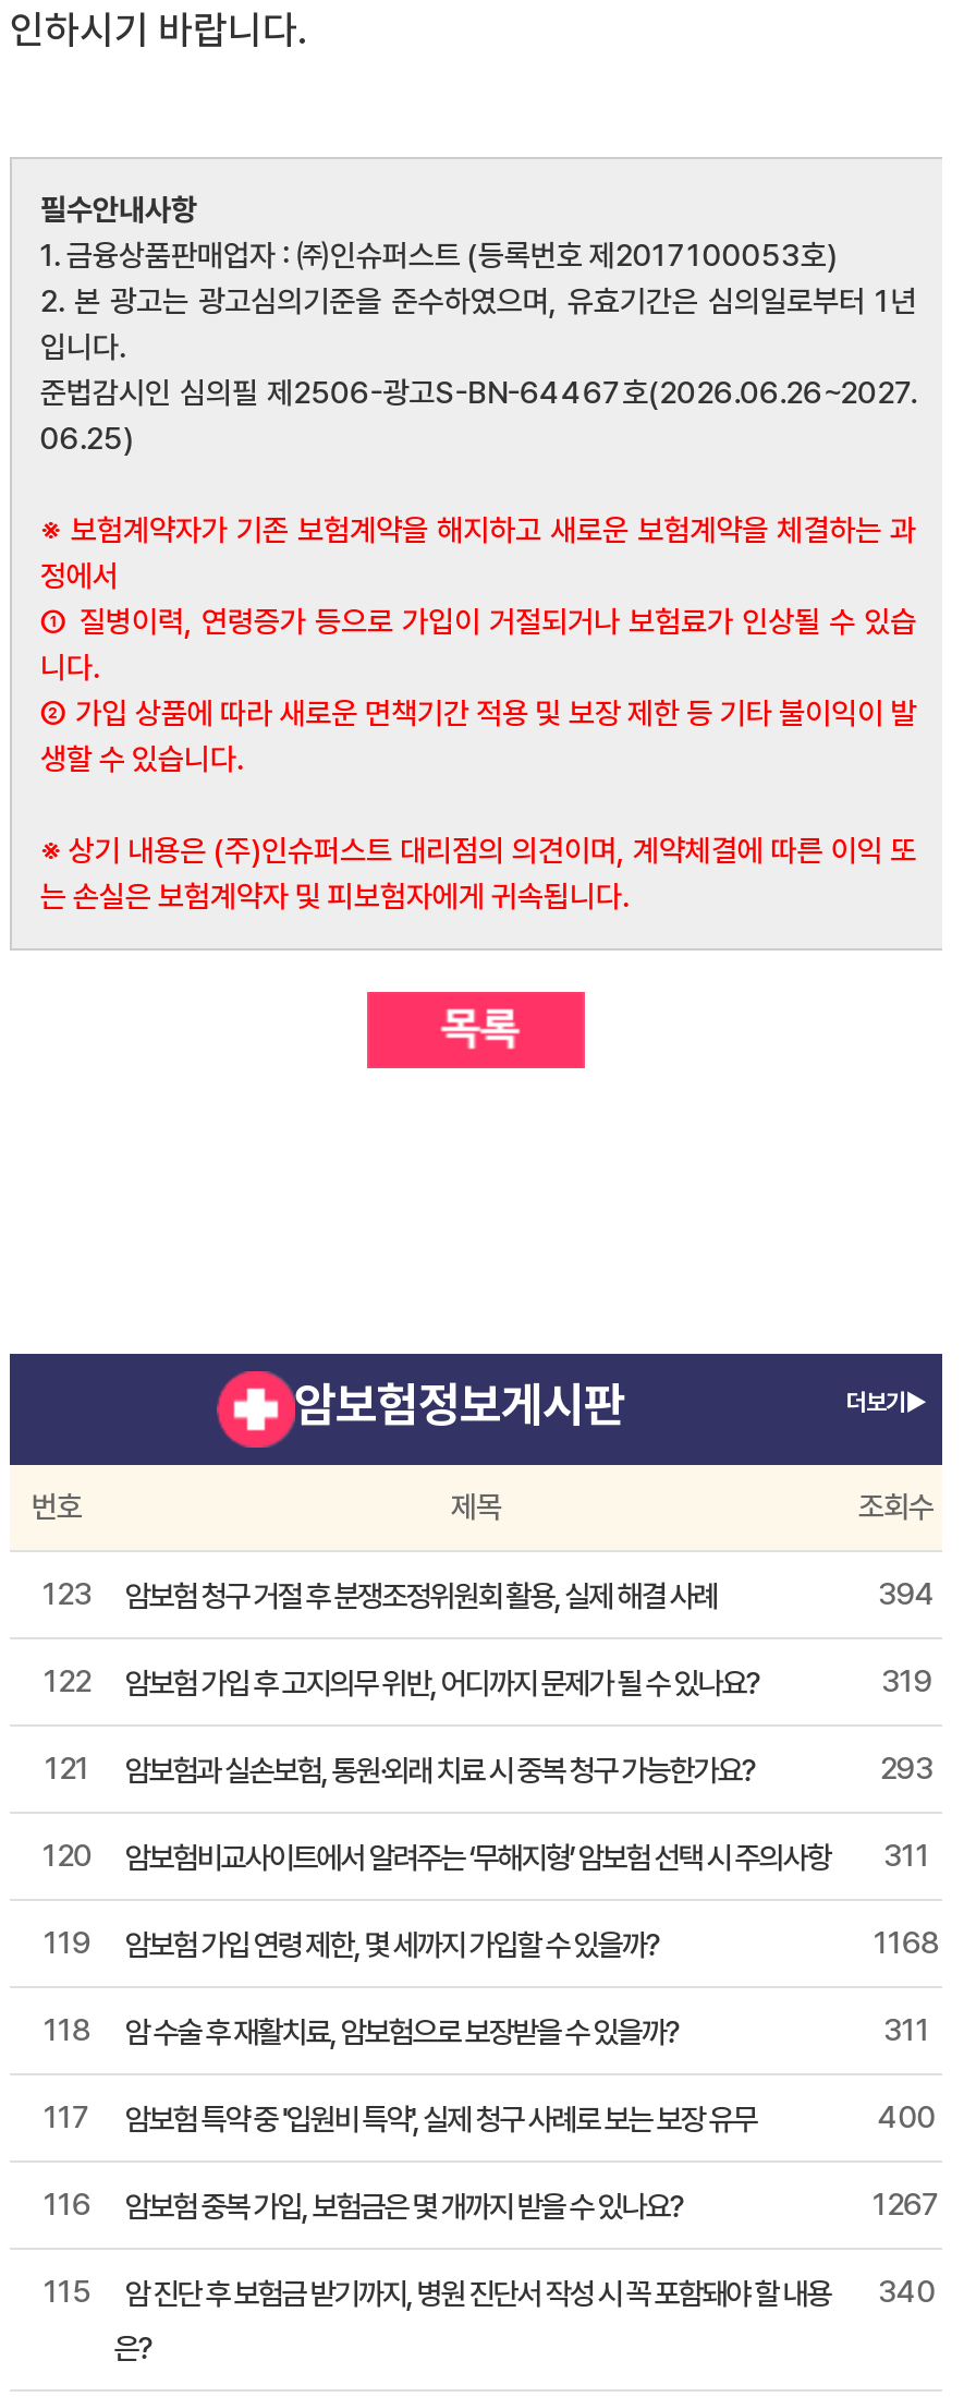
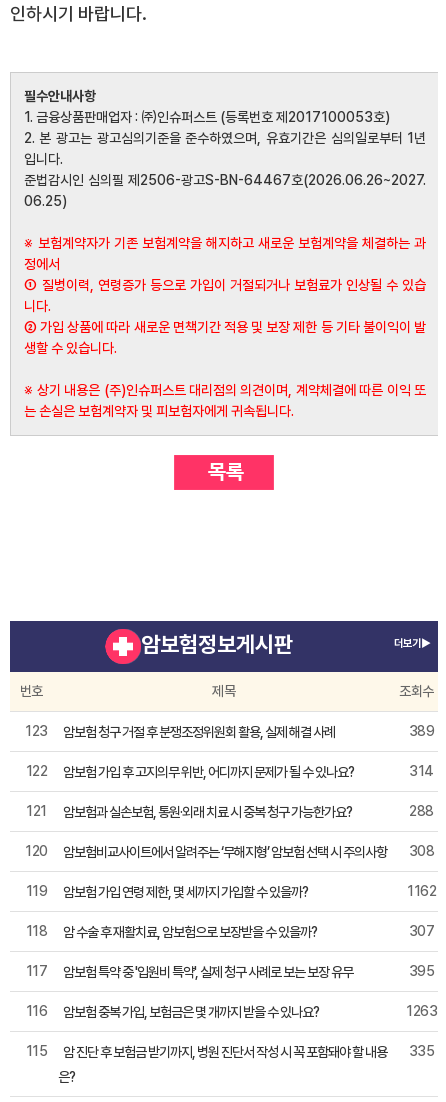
[878,1576,935,1611] 394 -> [409,723,434,739] 389
[881,1663,932,1698] 319 -> [409,763,434,779] 314
[880,1750,933,1785] 293 -> [409,803,434,819] 288
[43,1838,930,1874] 120 암보험비교사이트에서 알려주는 ‘무해지형’ 암보험 선택 시 주의사항 311 -> [25,843,434,860] 120 암보험비교사이트에서 알려주는 ‘무해지형’ 암보험 선택 시 주의사항 308
[874,1925,939,1960] 1168 -> [407,883,436,899] 1162
[883,2012,930,2047] 311 -> [409,923,434,939] 307
[878,2099,935,2134] 400 -> [409,963,434,979] 395
[873,2186,940,2221] 1267 -> [406,1003,437,1019] 1263
[44,2274,935,2310] 115 암 진단 후 보험금 받기까지, 병원 진단서 작성 시 꼭 포함돼야 할 내용 340 -> [26,1043,434,1060] 115 암 진단 후 보험금 받기까지, 병원 진단서 작성 시 꼭 포함돼야 할 내용 335

